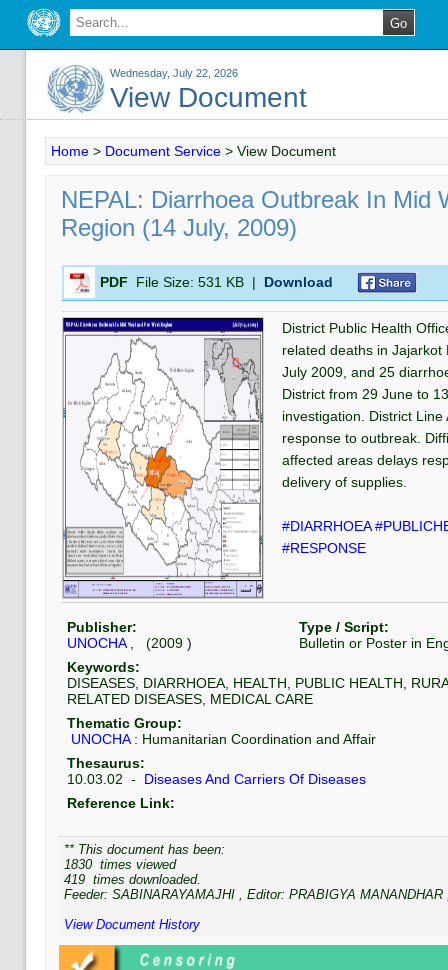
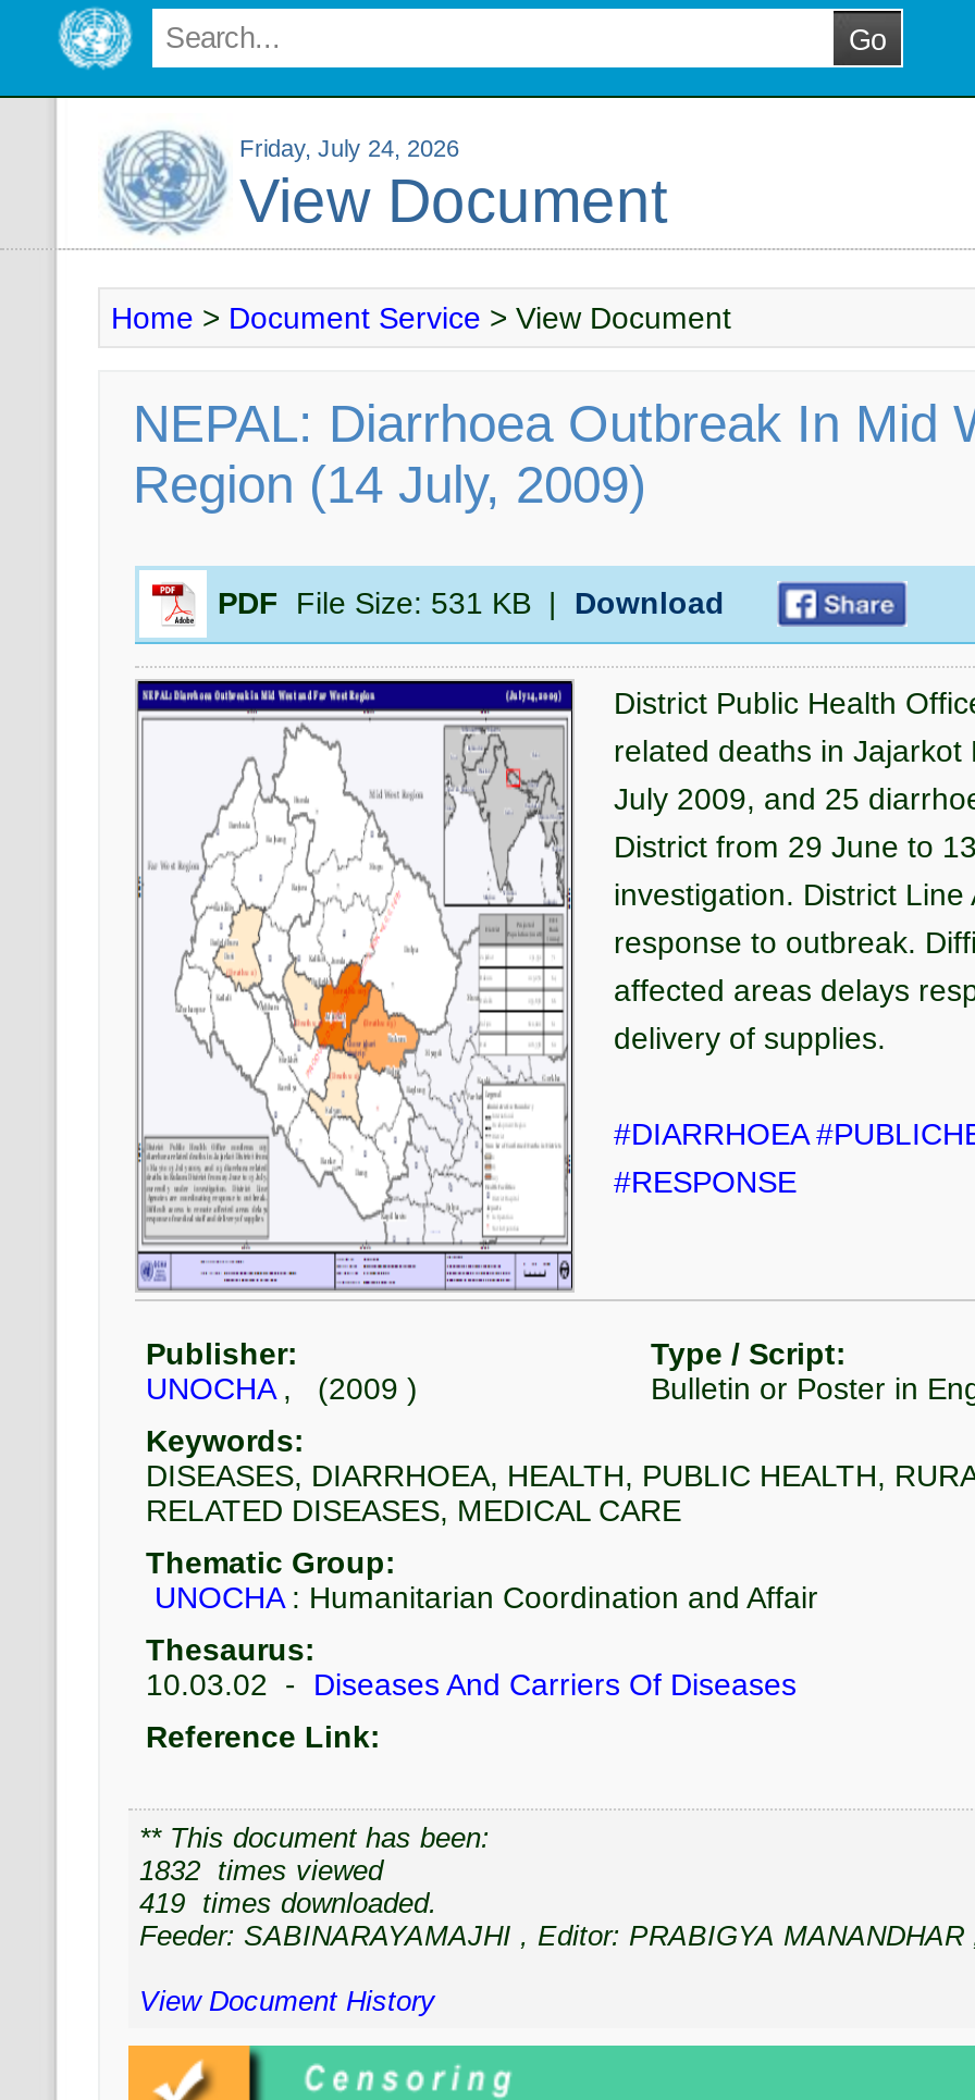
[110,67,238,79] Wednesday, July 22, 2026 -> [239,135,459,161] Friday, July 24, 2026
[64,857,176,872] 1830 times viewed -> [139,1854,383,1887] 1832 times viewed

